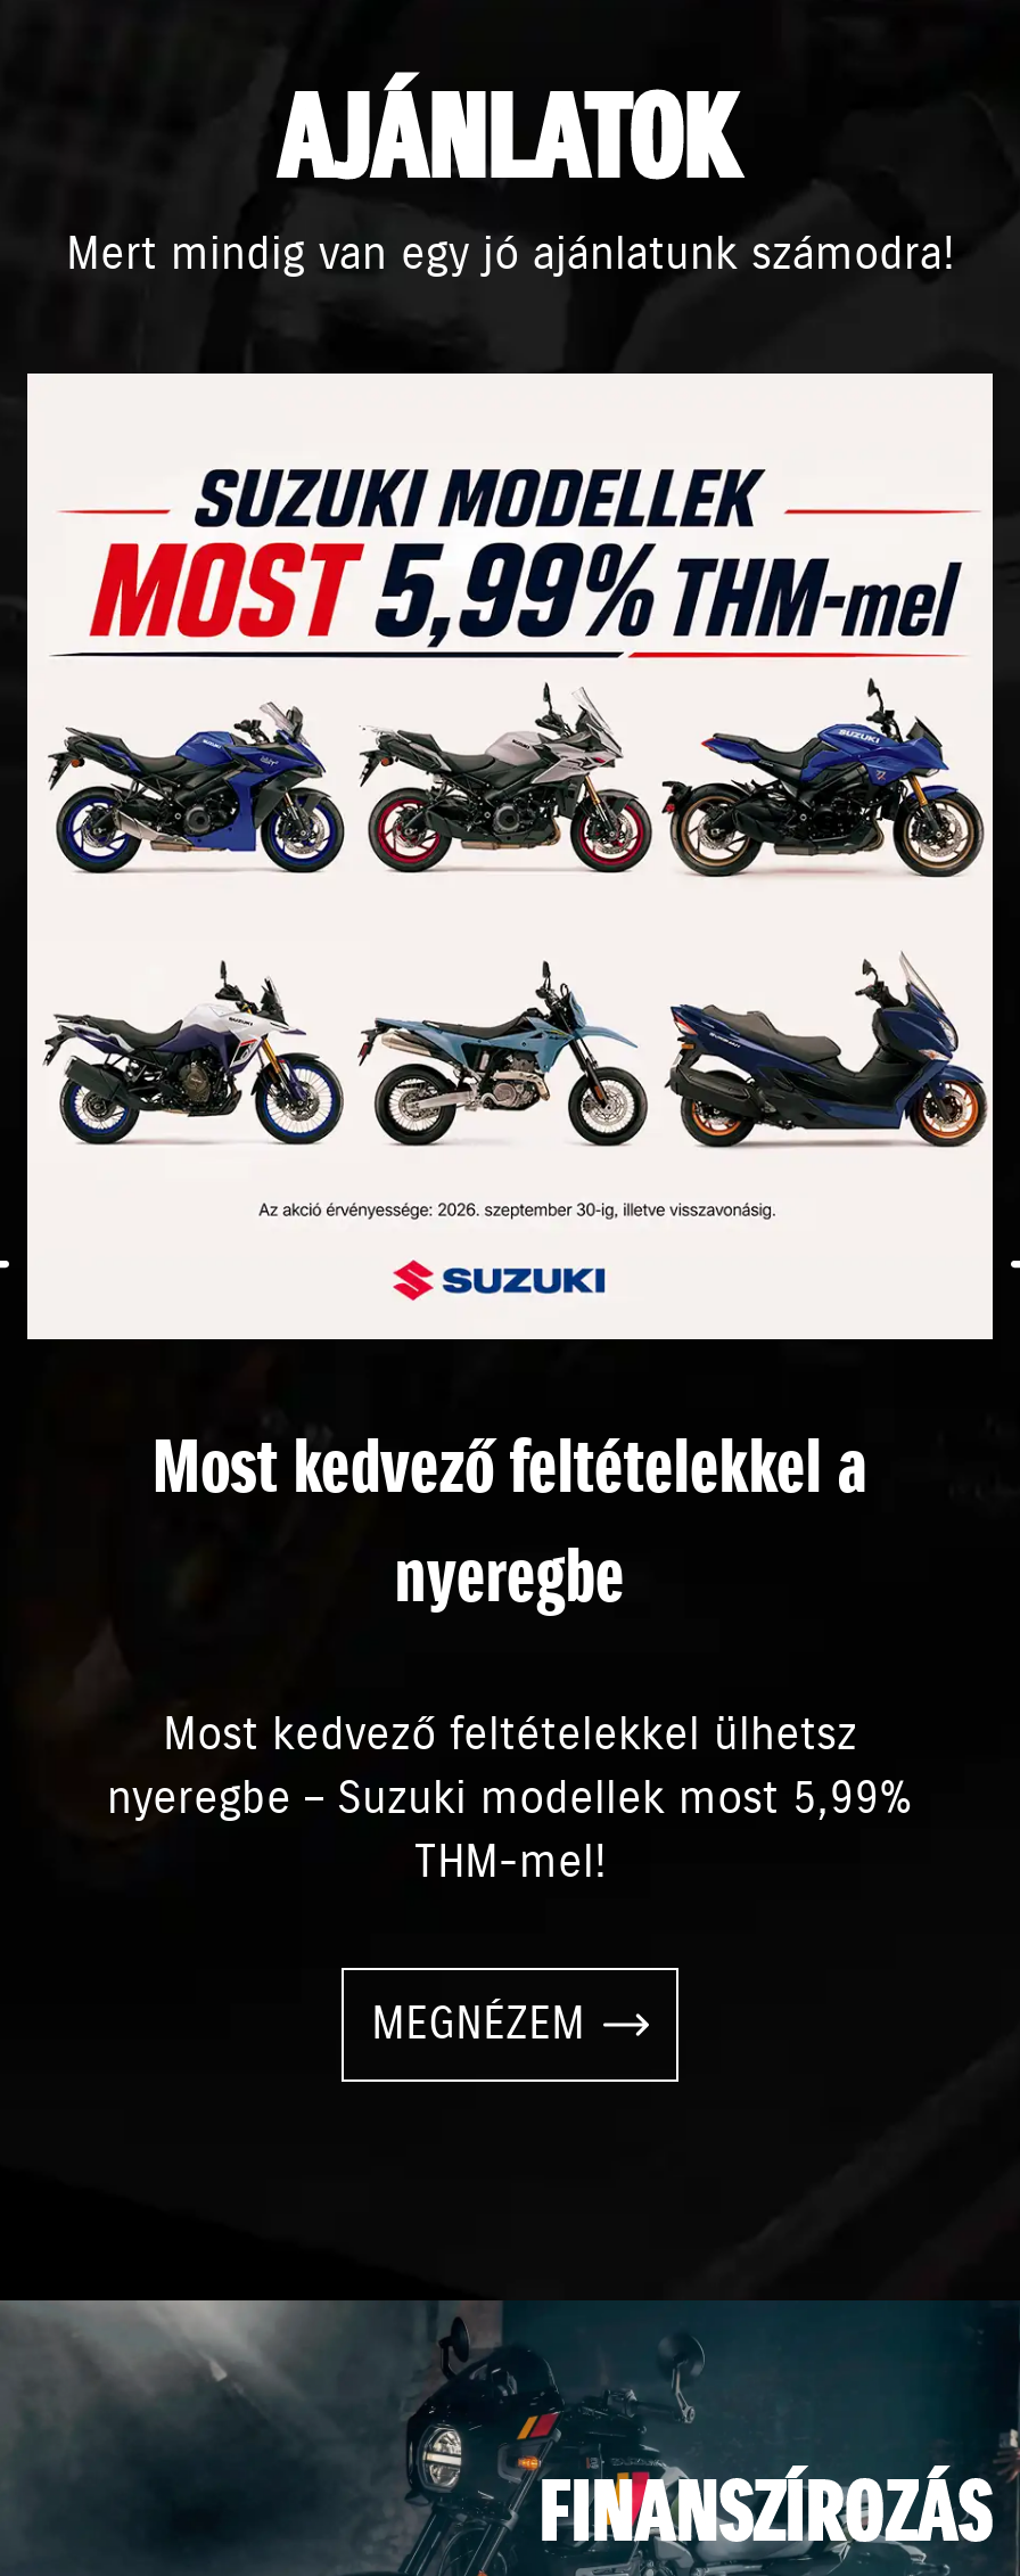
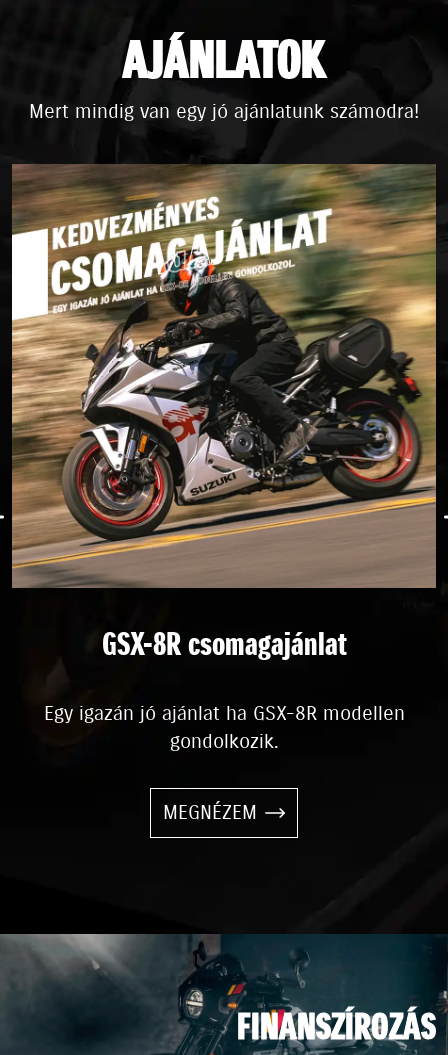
[7,371,1013,1621] [image] | Most kedvező feltételekkel a | nyeregbe -> [3,163,445,664] [image] | GSX-8R csomagajánlat
[107,1705,913,1890] Most kedvező feltételekkel ülhetsz | nyeregbe – Suzuki modellek most 5,99% | THM-mel! -> [43,701,404,754] Egy igazán jó ajánlat ha GSX-8R modellen | gondolkozik.

